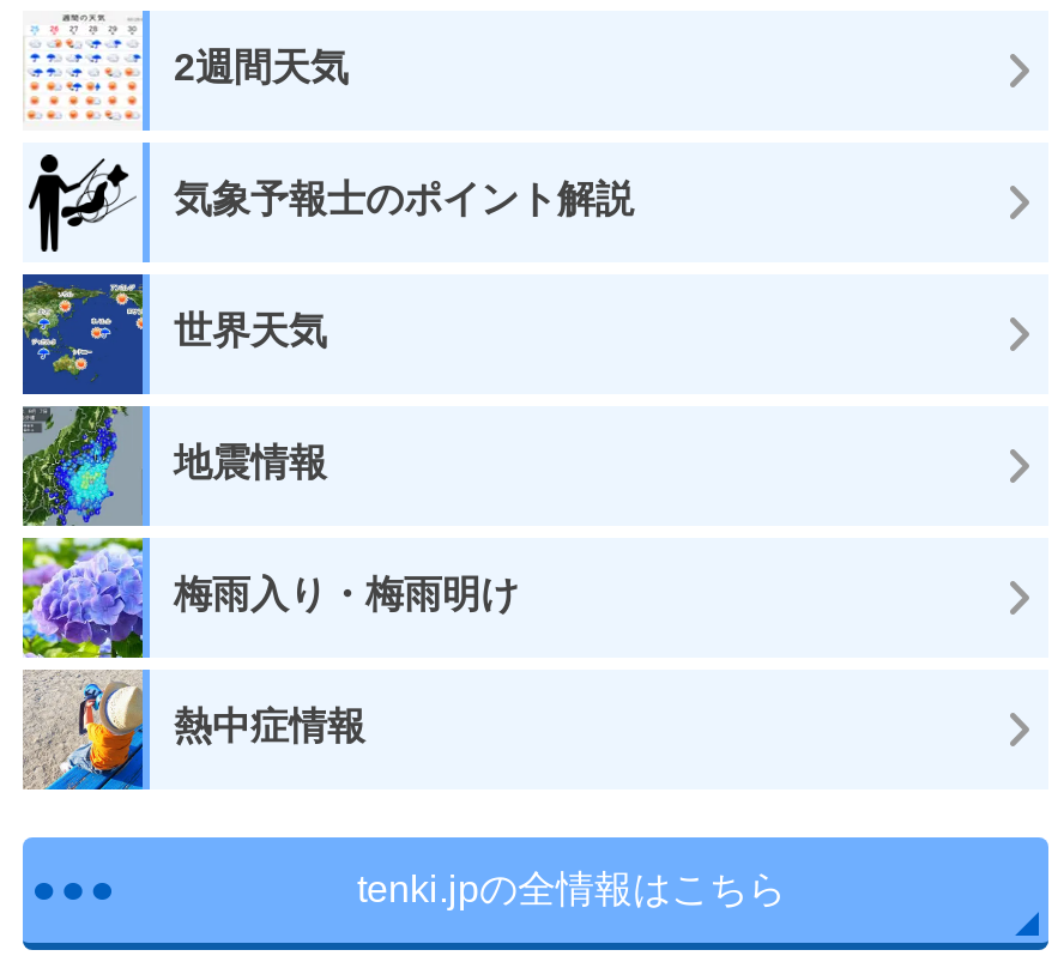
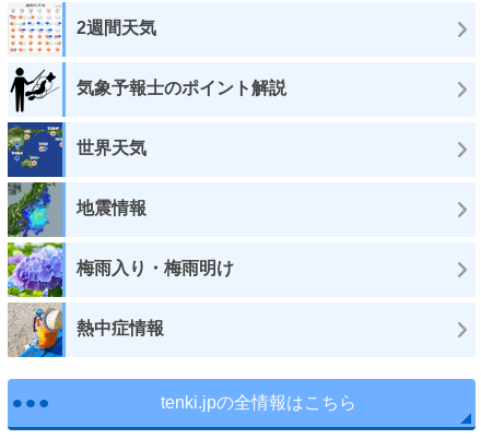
[28,25,140,116] [image] -> [9,10,62,51] [image]

